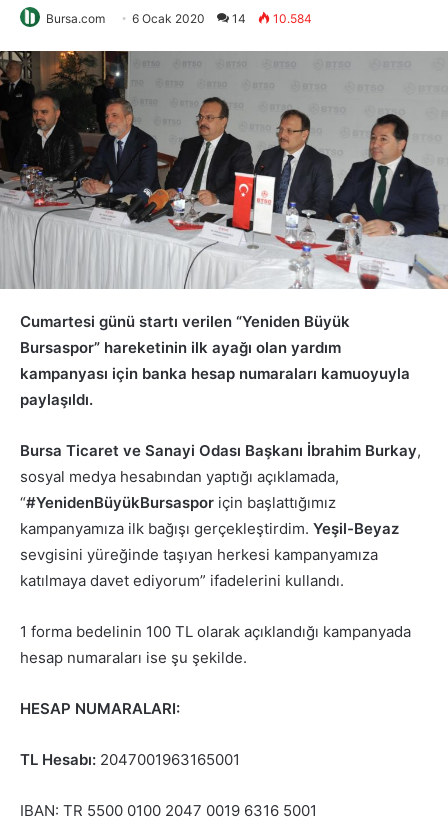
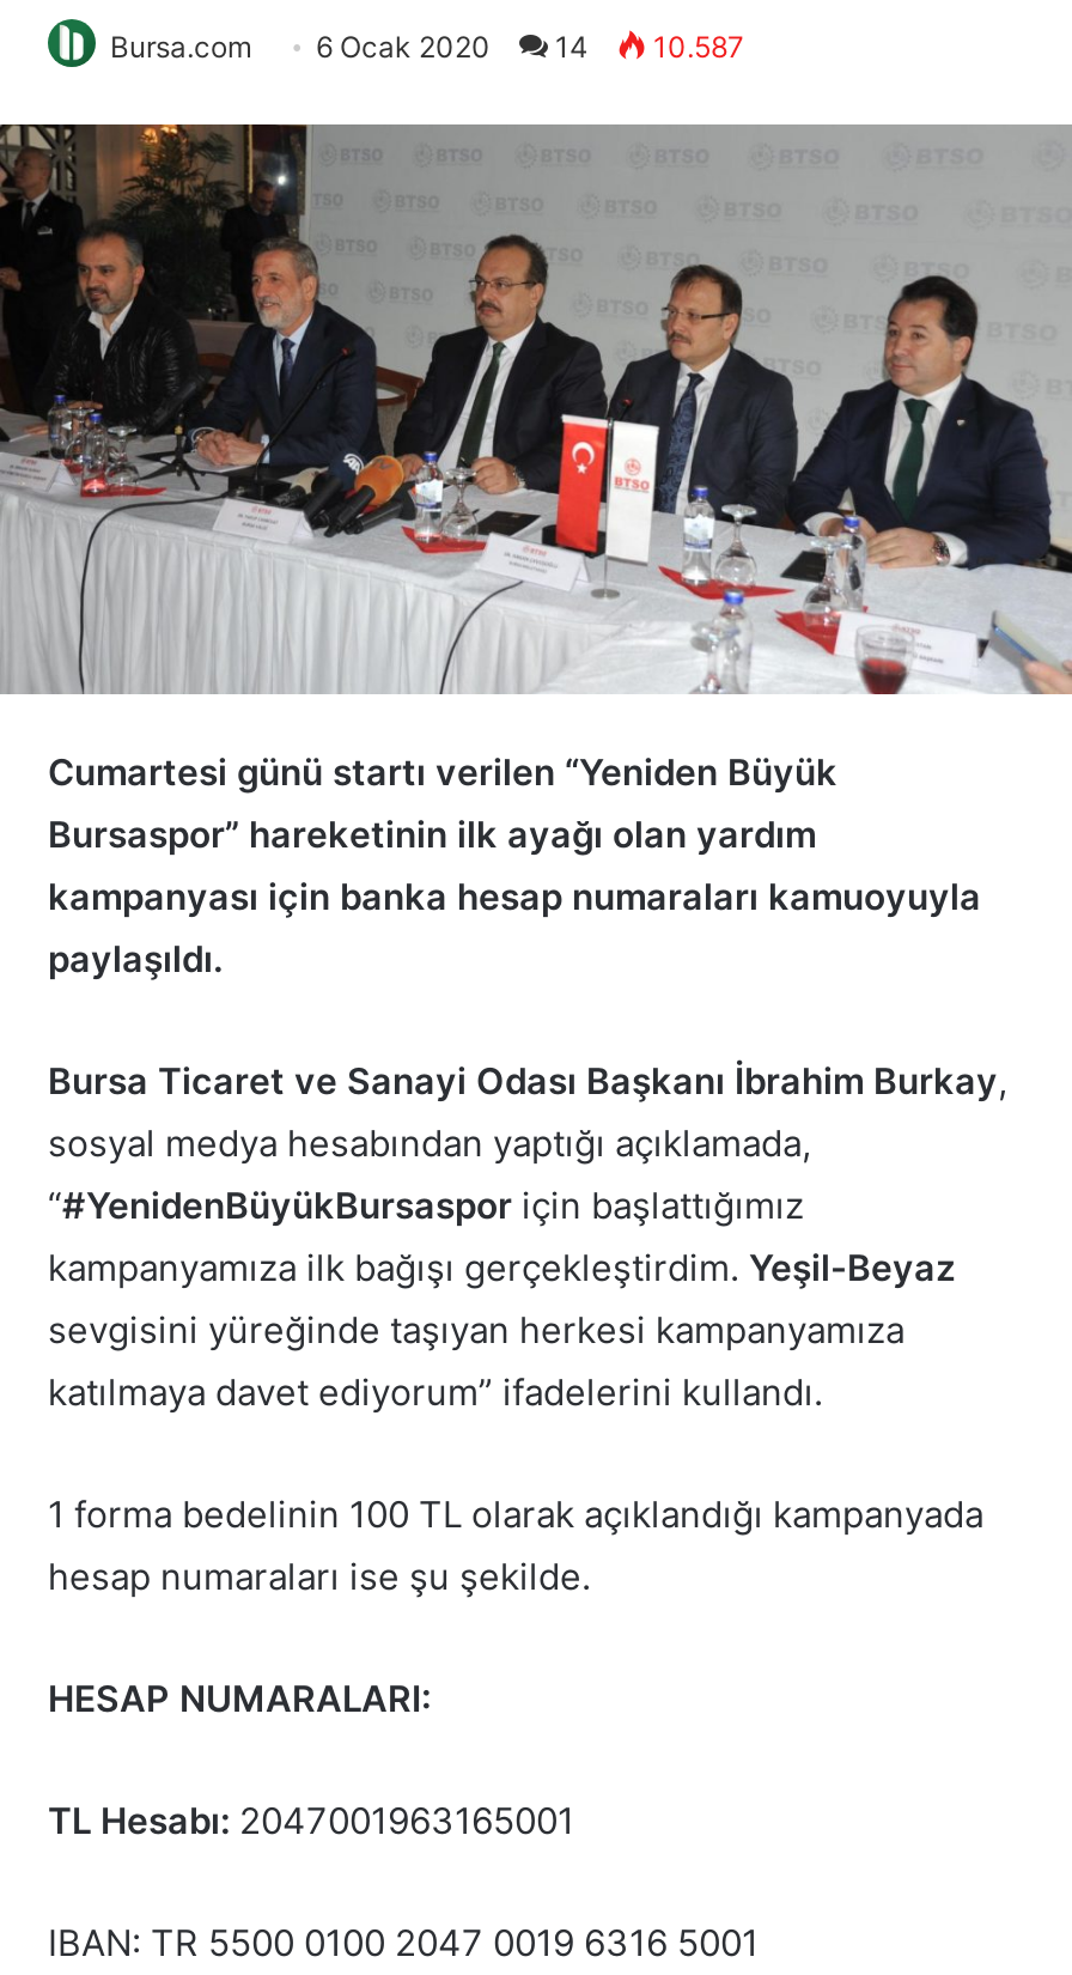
[46,11,312,26] Bursa.com 6 Ocak 2020 14 10.584 -> [110,29,744,65] Bursa.com 6 Ocak 2020 14 10.587

